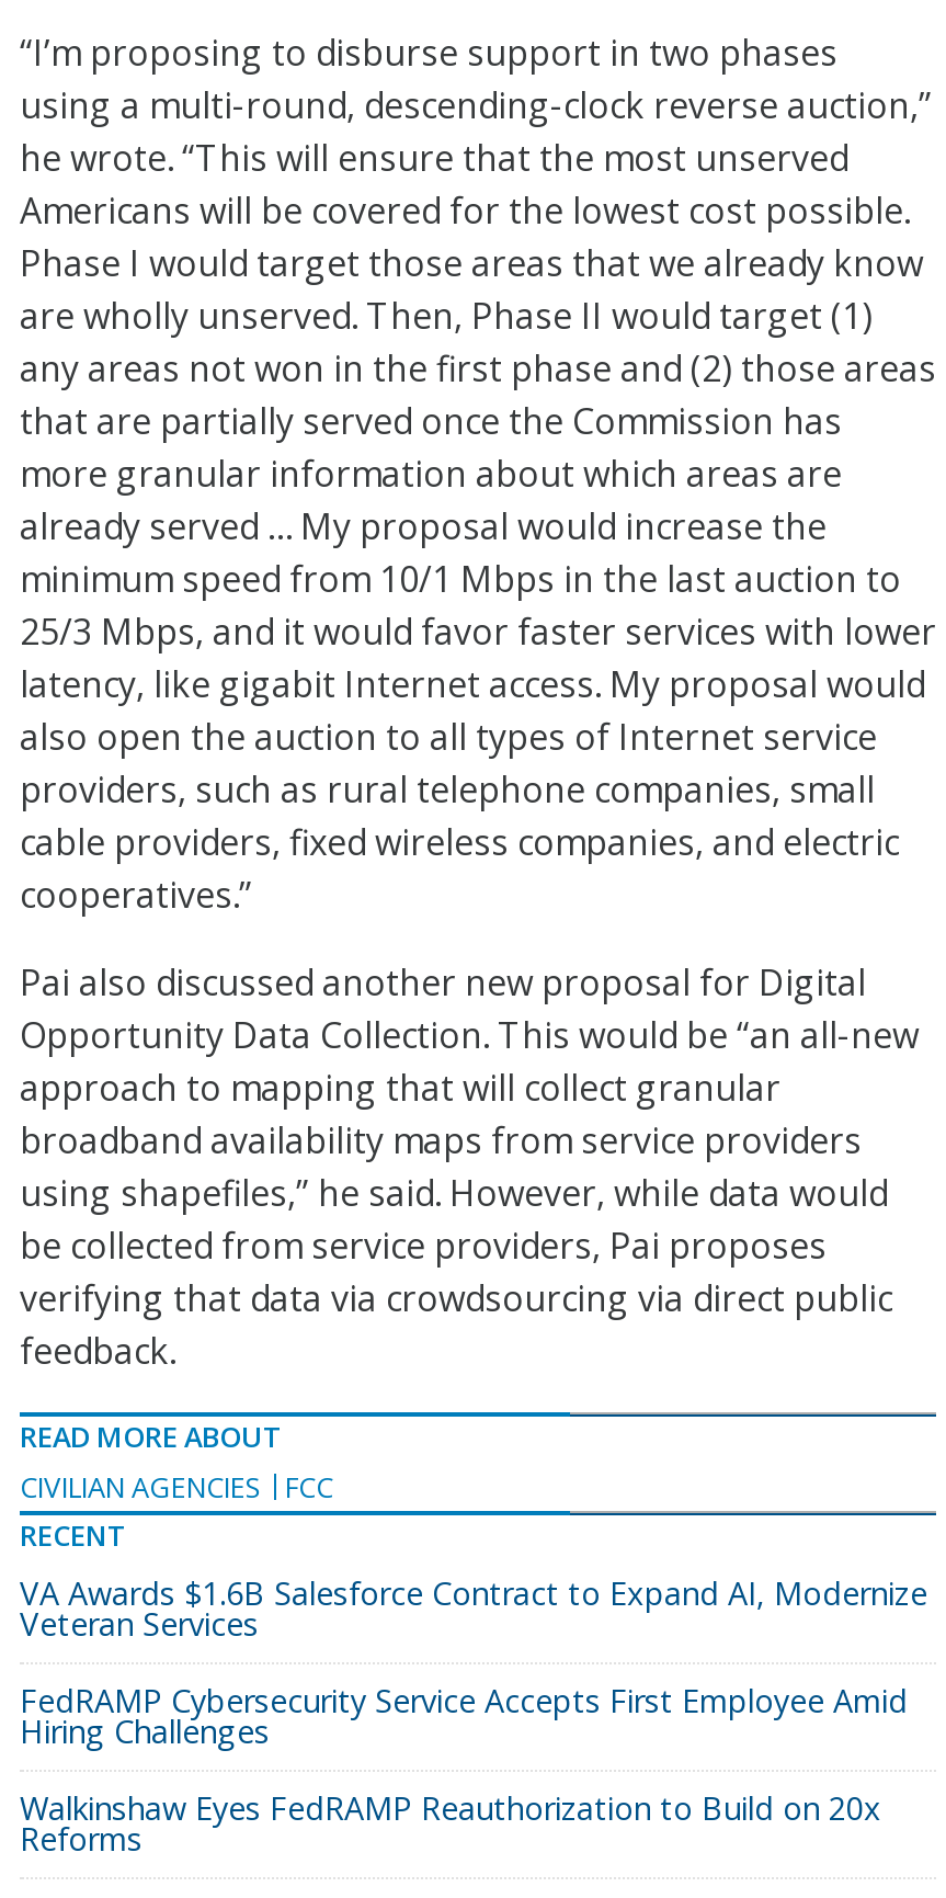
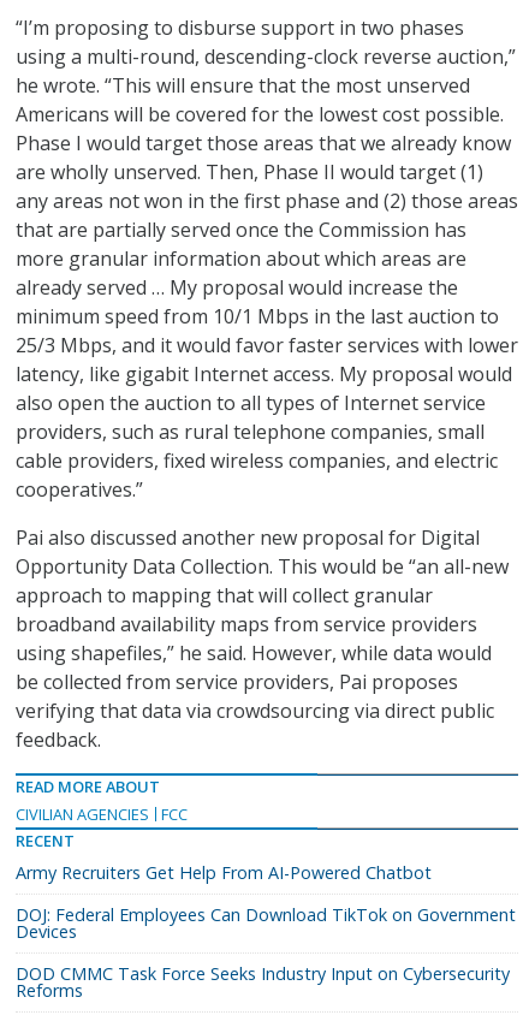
[20,1573,927,1645] VA Awards $1.6B Salesforce Contract to Expand AI, Modernize | Veteran Services -> [16,861,432,884] Army Recruiters Get Help From AI-Powered Chatbot
[20,1680,908,1752] FedRAMP Cybersecurity Service Accepts First Employee Amid | Hiring Challenges -> [16,903,516,943] DOJ: Federal Employees Can Download TikTok on Government | Devices
[20,1787,881,1829] Walkinshaw Eyes FedRAMP Reauthorization to Build on 20x -> [16,962,510,985] DOD CMMC Task Force Seeks Industry Input on Cybersecurity

